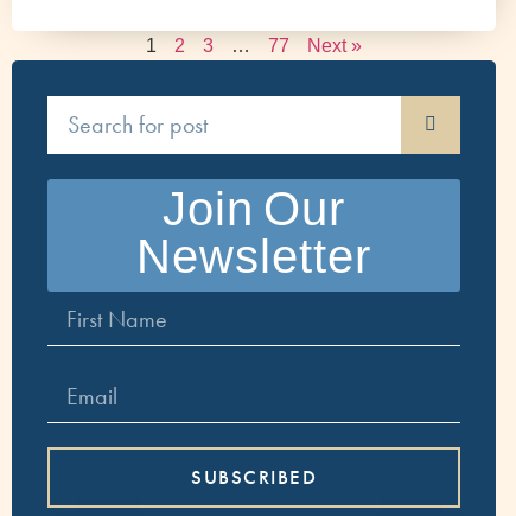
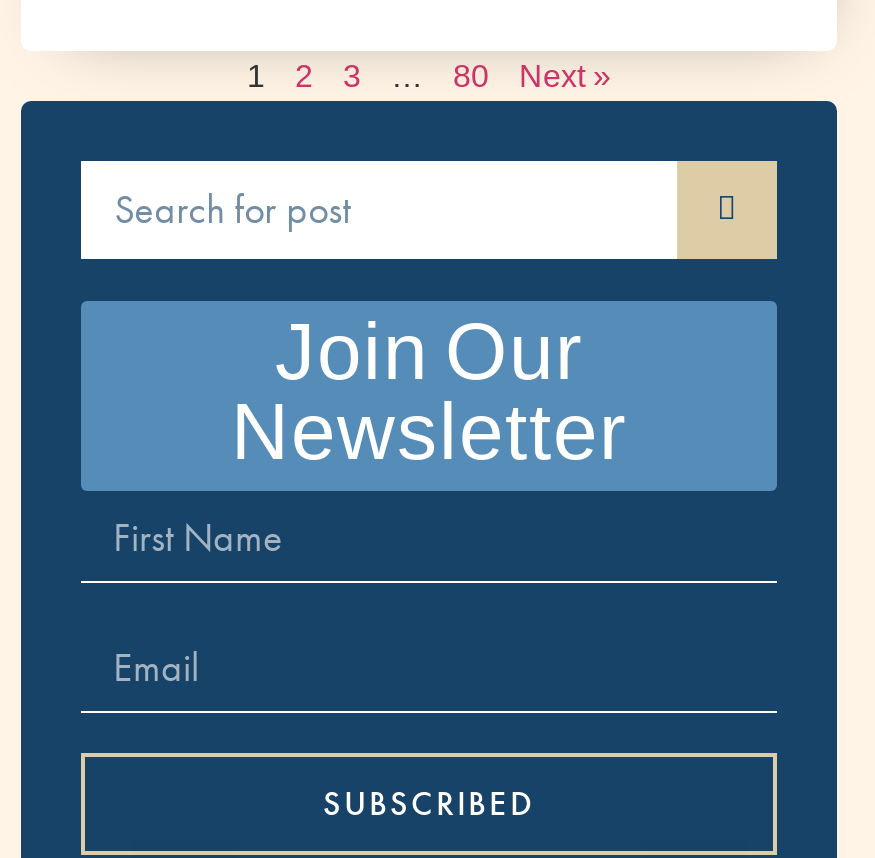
[268,36,289,56] 77 -> [453,59,489,93] 80

